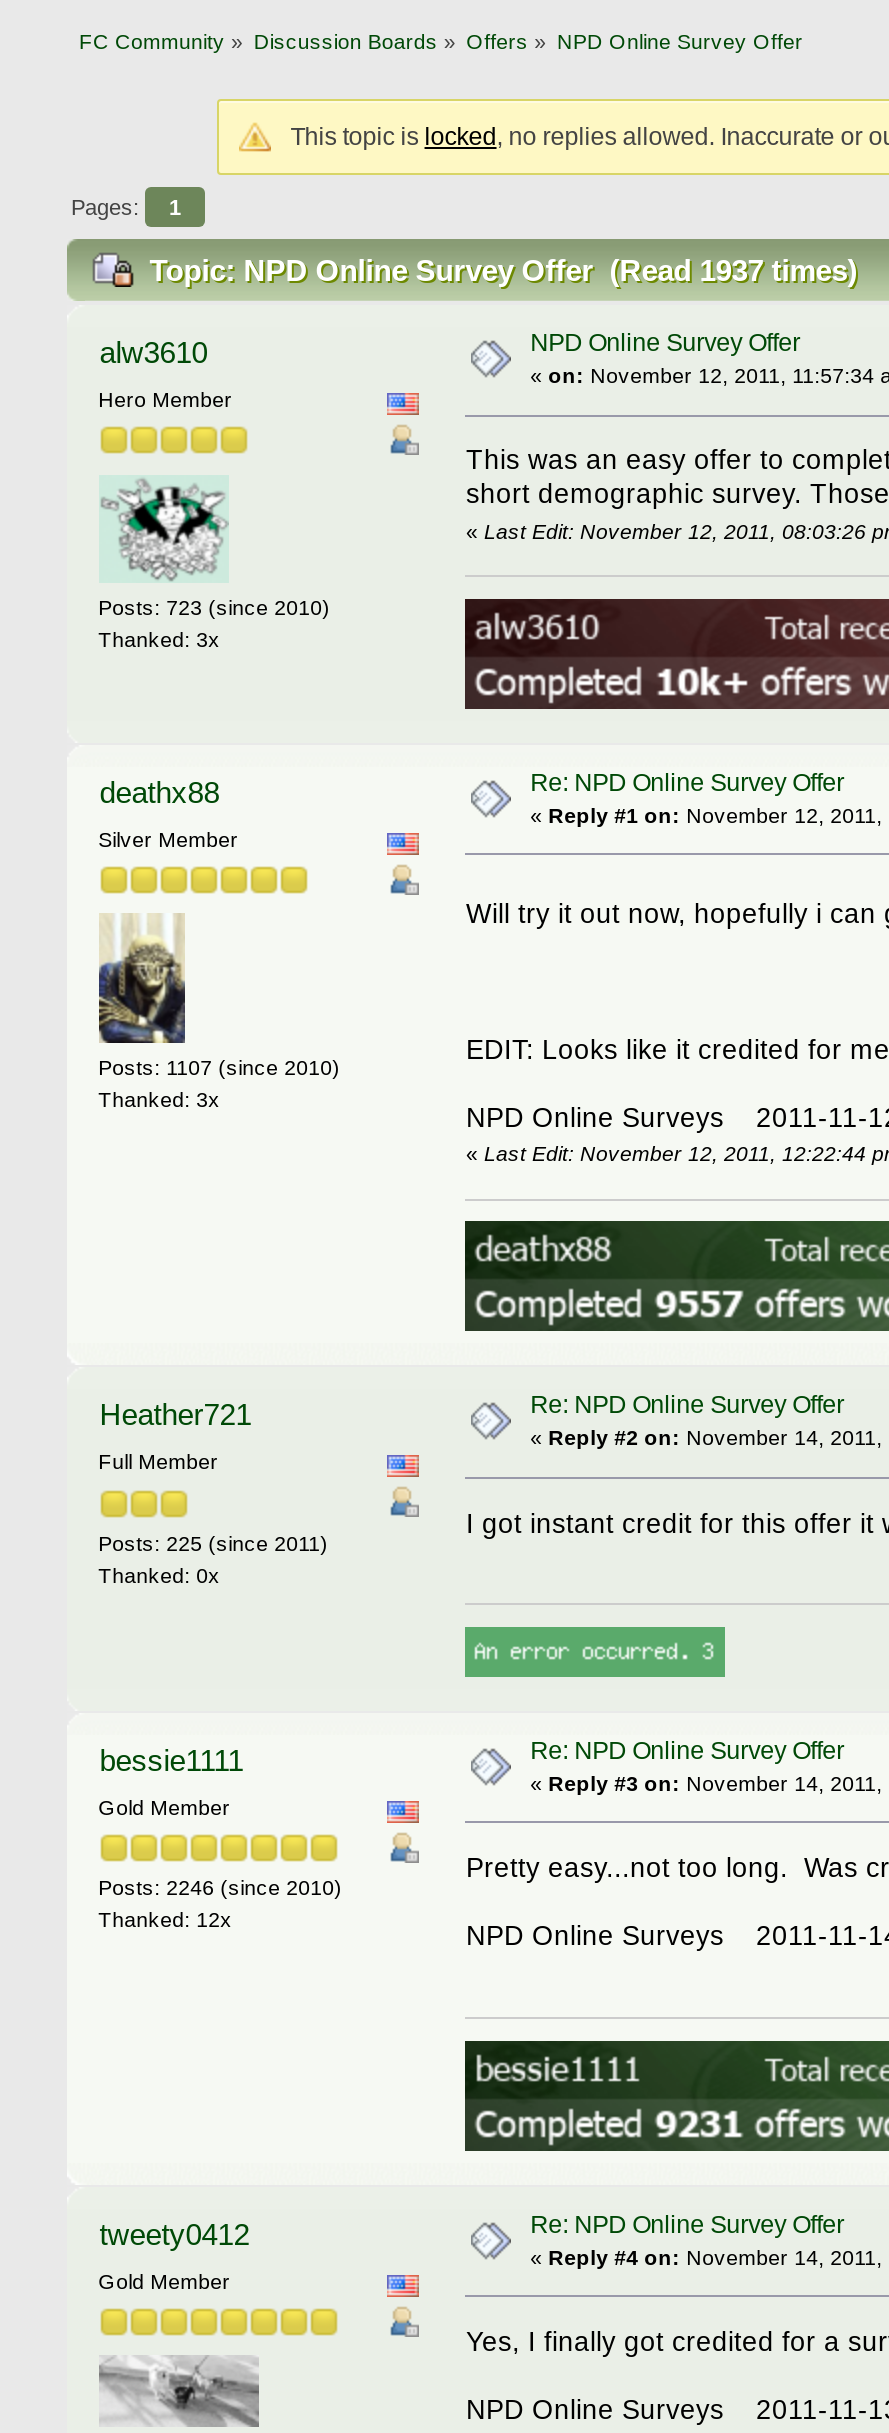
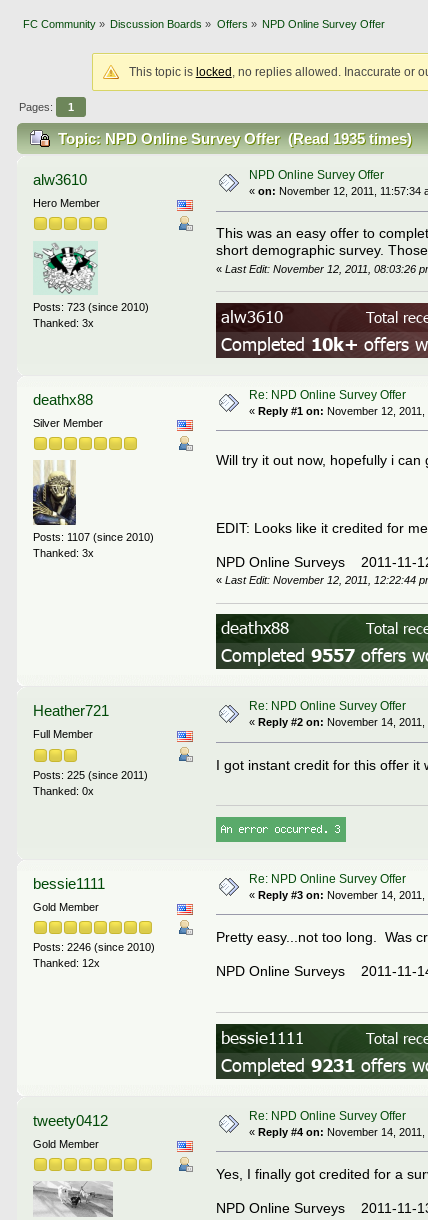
[149,253,857,287] Topic: NPD Online Survey Offer (Read 1937 times) -> [58,130,412,147] Topic: NPD Online Survey Offer (Read 1935 times)

